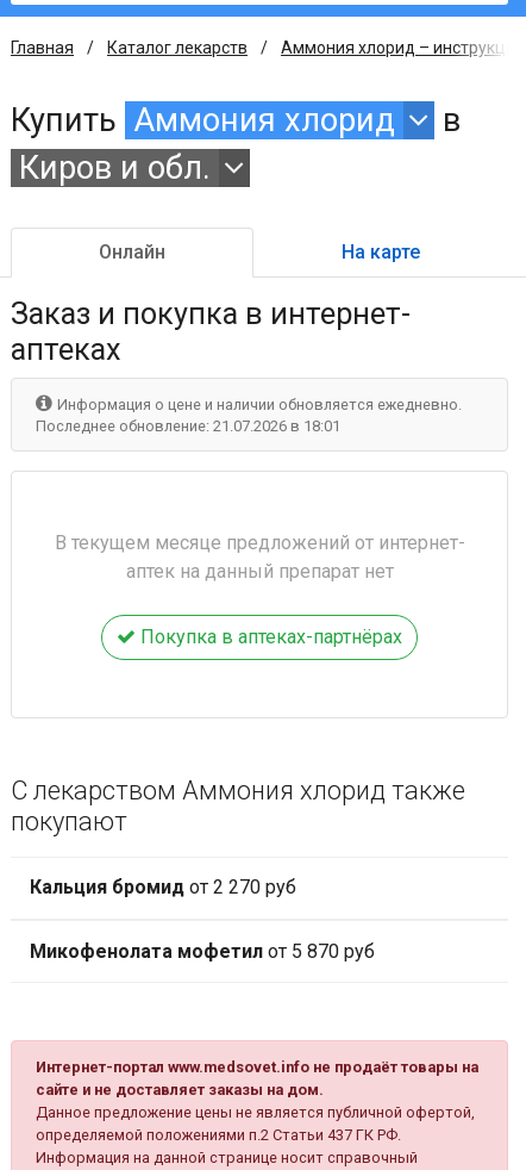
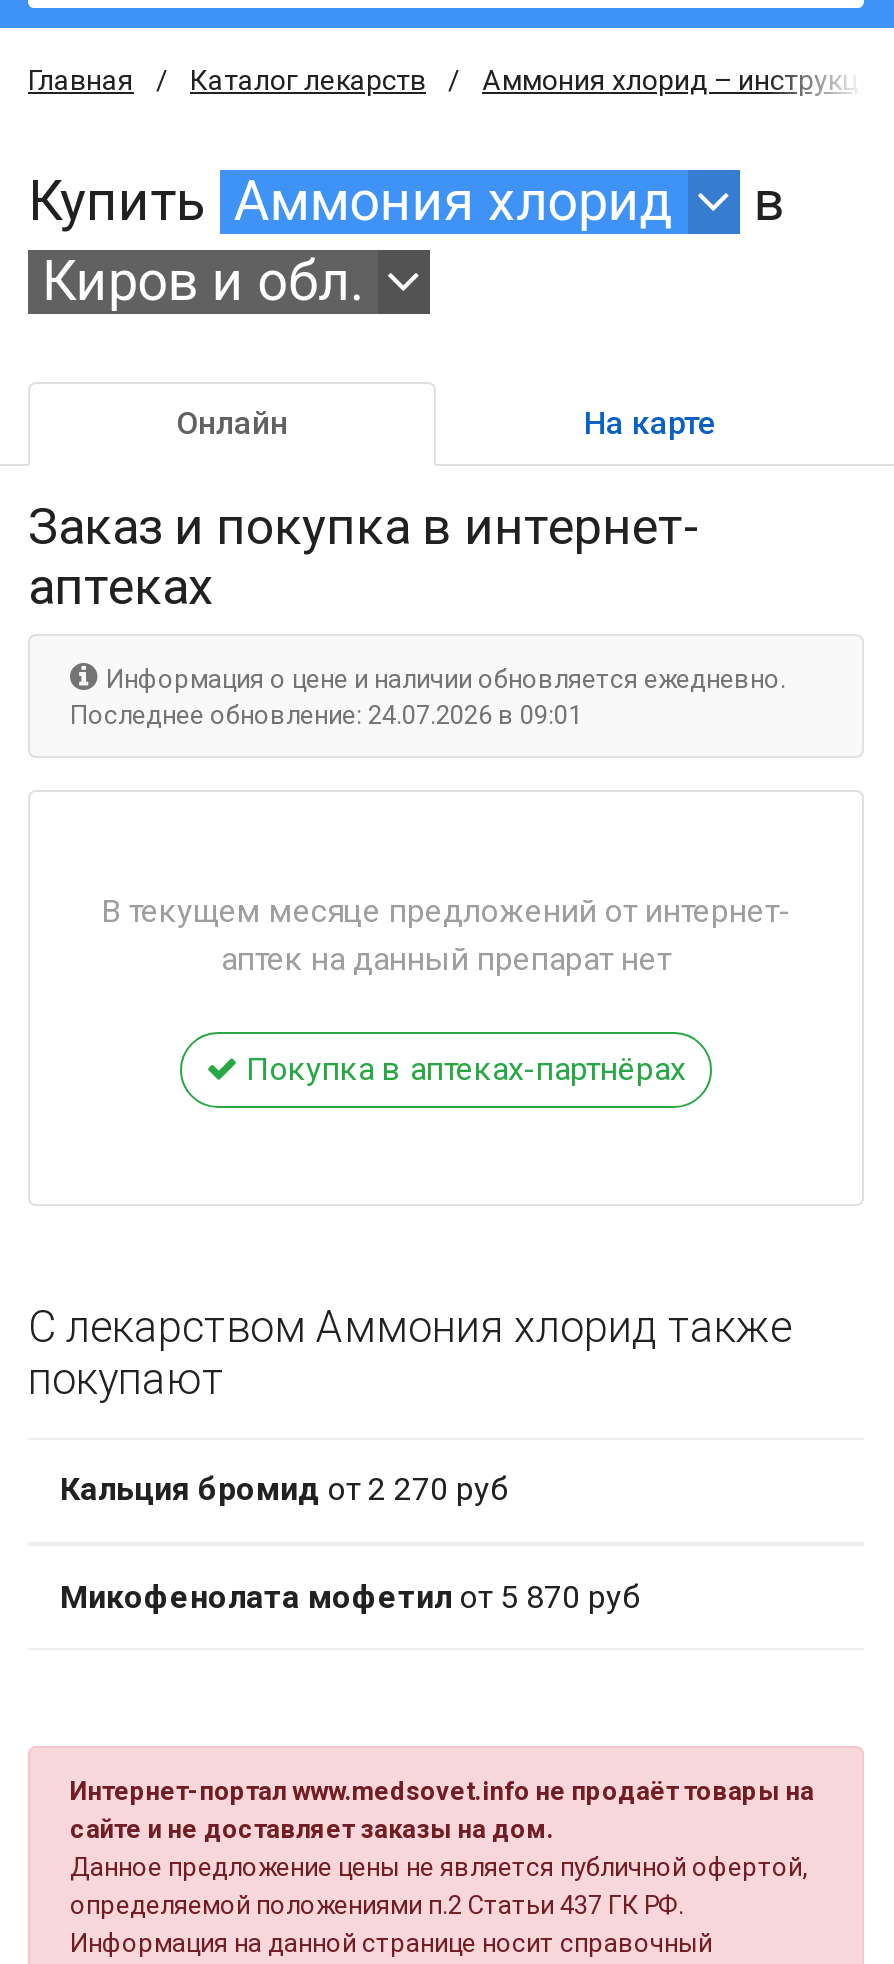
[36,417,340,435] Последнее обновление: 21.07.2026 в 18:01 -> [70,700,582,730] Последнее обновление: 24.07.2026 в 09:01

